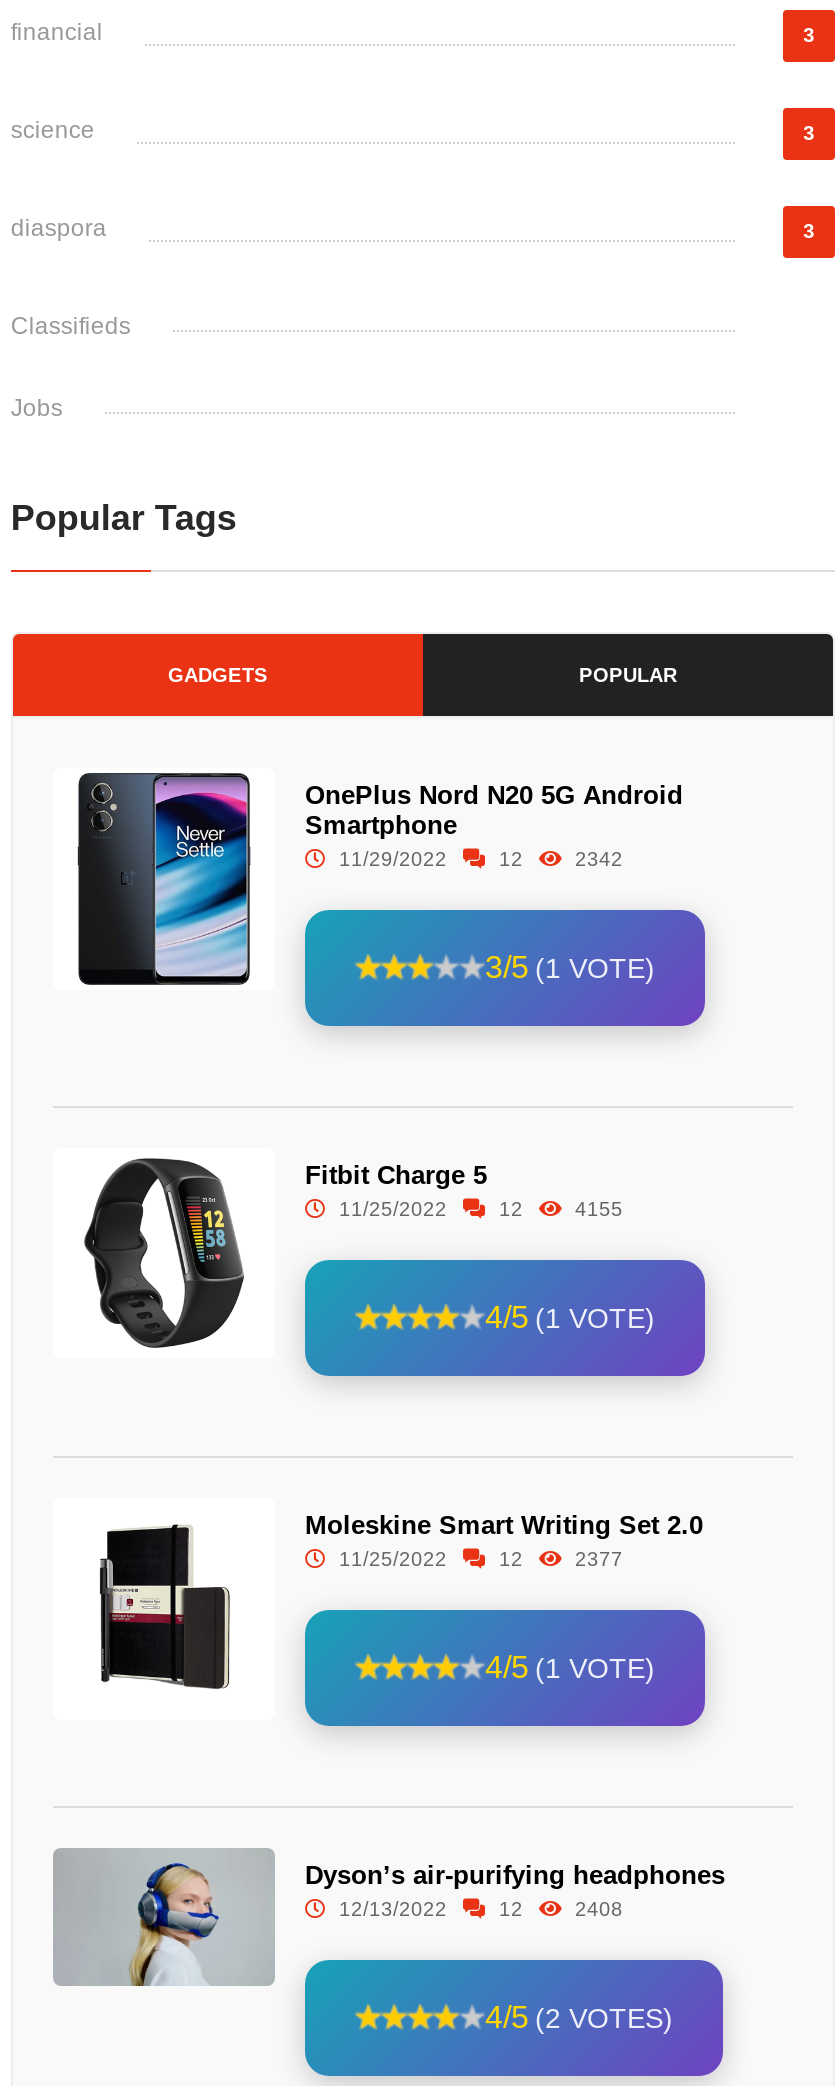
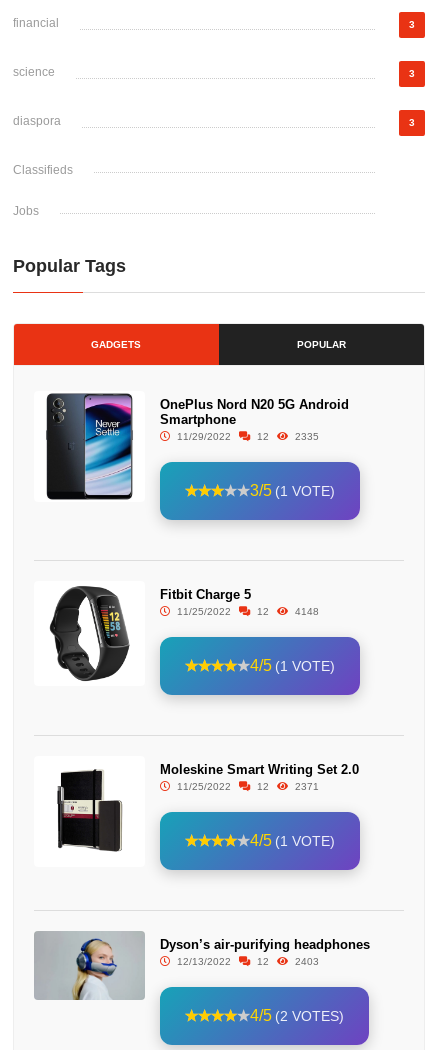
[569,848,623,870] 2342 -> [292,431,319,442] 2335
[569,1198,623,1220] 4155 -> [292,606,319,617] 4148
[569,1548,623,1570] 2377 -> [292,781,319,792] 2371
[569,1898,623,1920] 2408 -> [292,956,319,967] 2403

